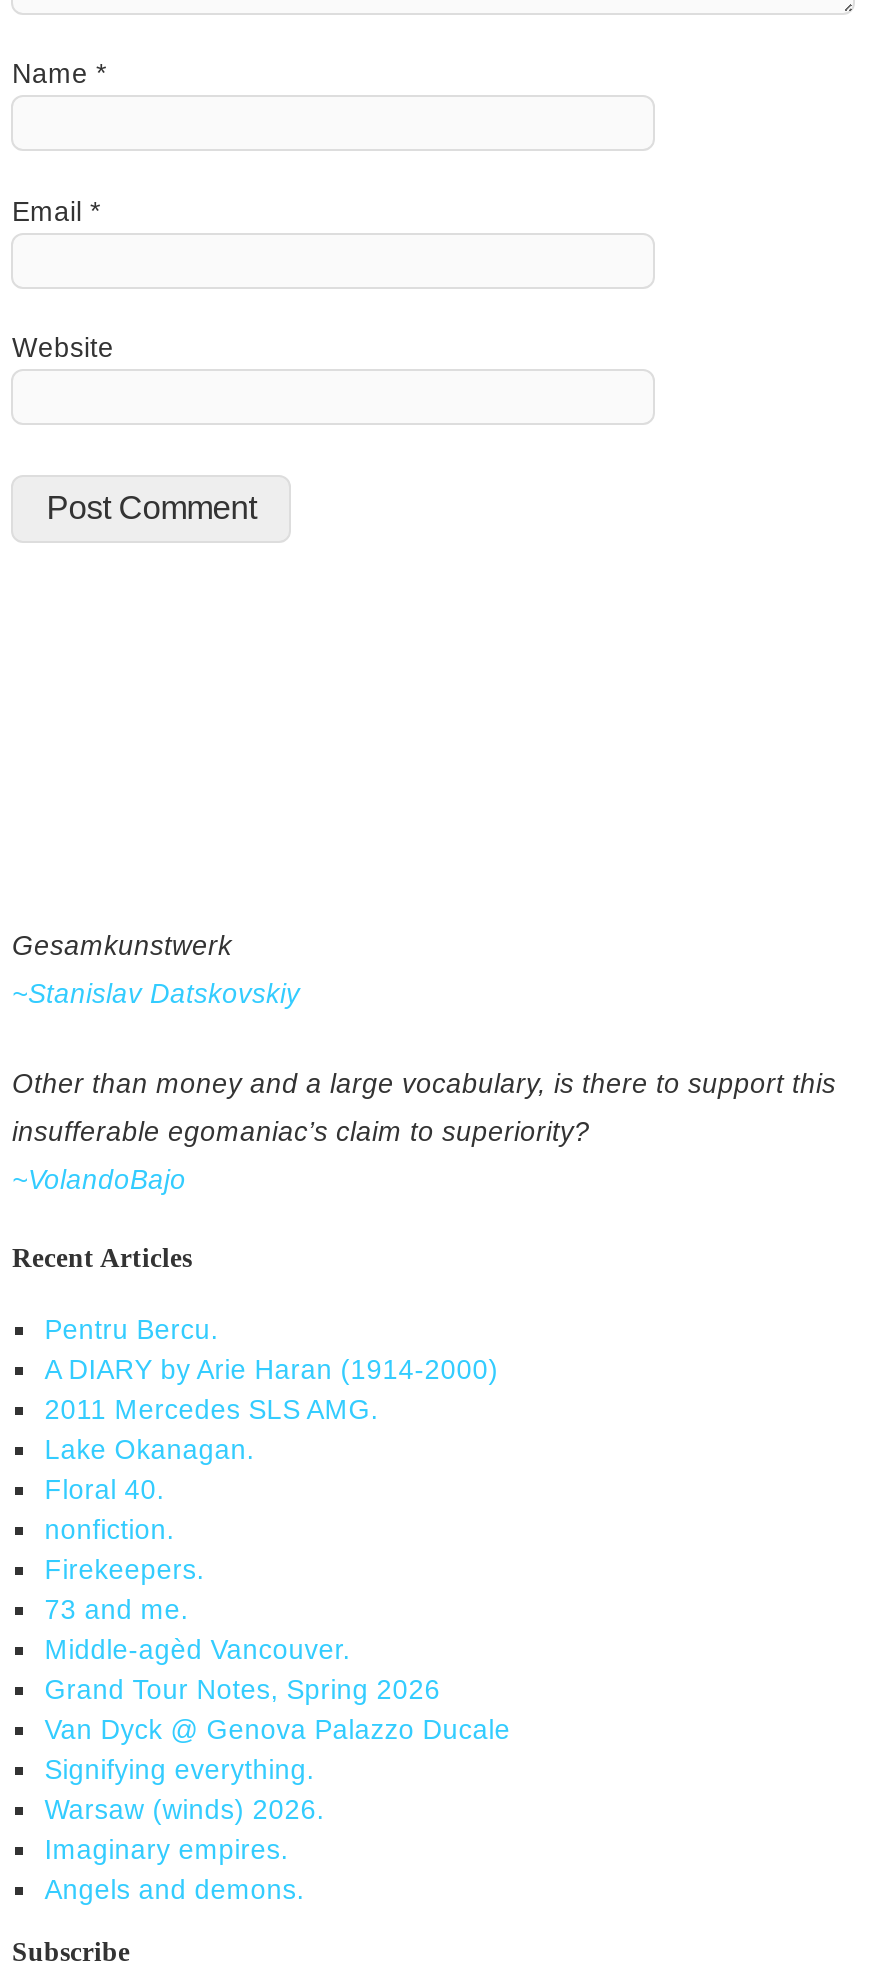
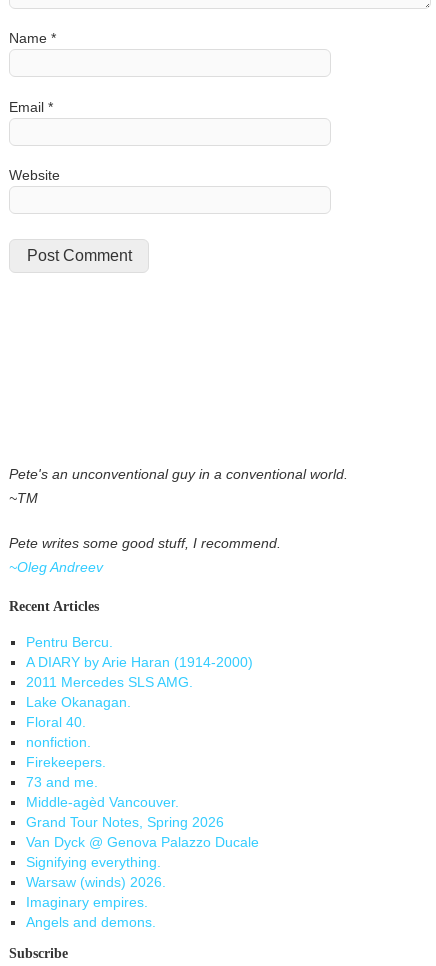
[12,931,836,1194] Gesamkunstwerk | ~Stanislav Datskovskiy | Other than money and a large vocabulary, is there to support this | insufferable egomaniac’s claim to superiority? | ~VolandoBajo -> [9,467,348,574] Pete's an unconventional guy in a conventional world. | ~TM | Pete writes some good stuff, I recommend. | ~Oleg Andreev

